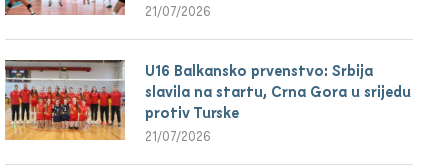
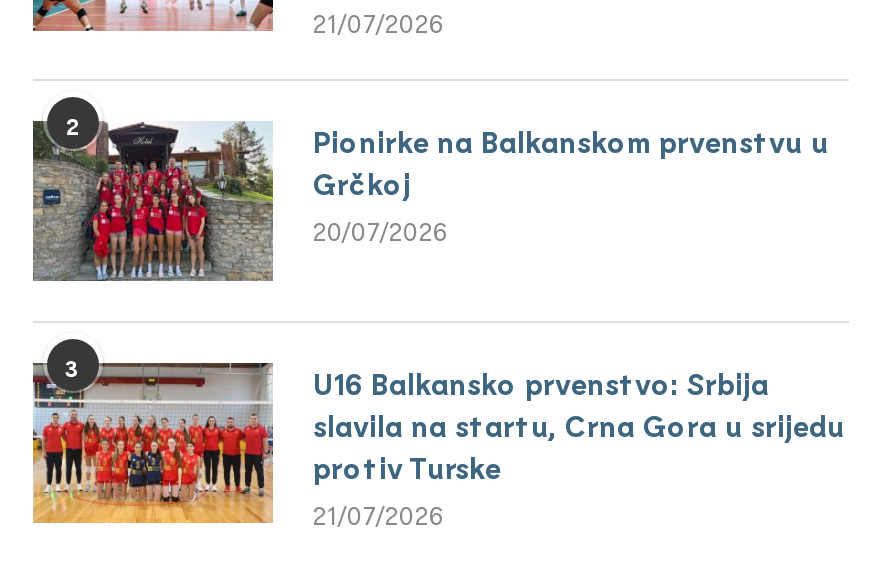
none -> [31,111,829,284] [image] | 2 | Pionirke na Balkanskom prvenstvu u | Grčkoj | 20/07/2026
none -> [65,353,81,381] 3

